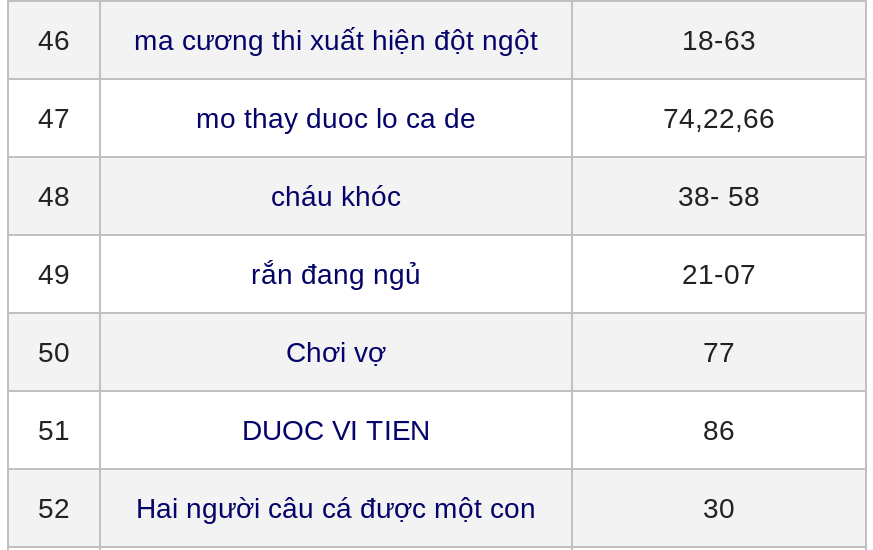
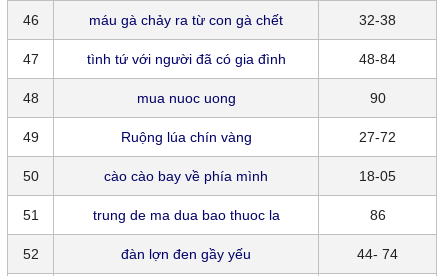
[134,25,756,57] ma cương thi xuất hiện đột ngột | 18-63 -> [89,12,396,28] máu gà chảy ra từ con gà chết | 32-38
[196,103,775,135] mo thay duoc lo ca de | 74,22,66 -> [86,51,396,67] tình tứ với người đã có gia đình | 48-84
[271,181,760,213] cháu khóc | 38- 58 -> [136,90,385,106] mua nuoc uong | 90
[251,259,756,291] rắn đang ngủ | 21-07 -> [120,129,396,145] Ruộng lúa chín vàng | 27-72
[286,337,735,369] Chơi vợ | 77 -> [104,168,396,184] cào cào bay về phía mình | 18-05
[242,415,430,447] DUOC VI TIEN -> [92,207,279,223] trung de ma dua bao thuoc la
[136,493,735,525] Hai người câu cá được một con | 30 -> [121,246,398,262] đàn lợn đen gầy yếu | 44- 74

